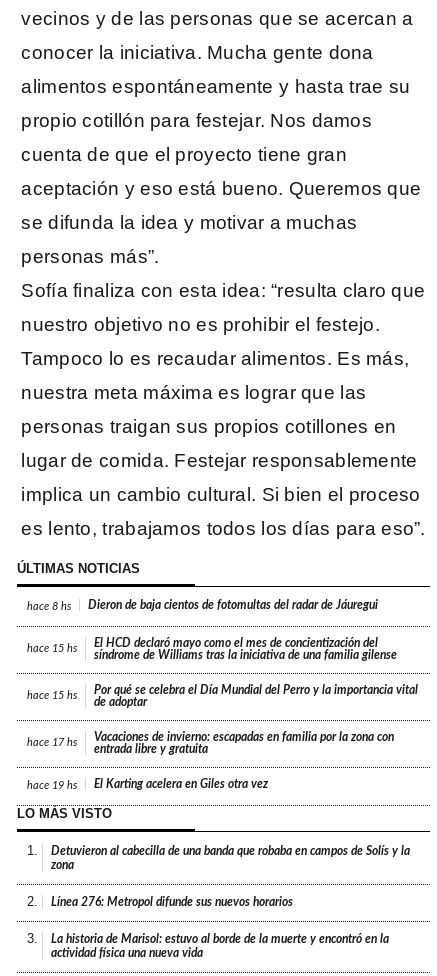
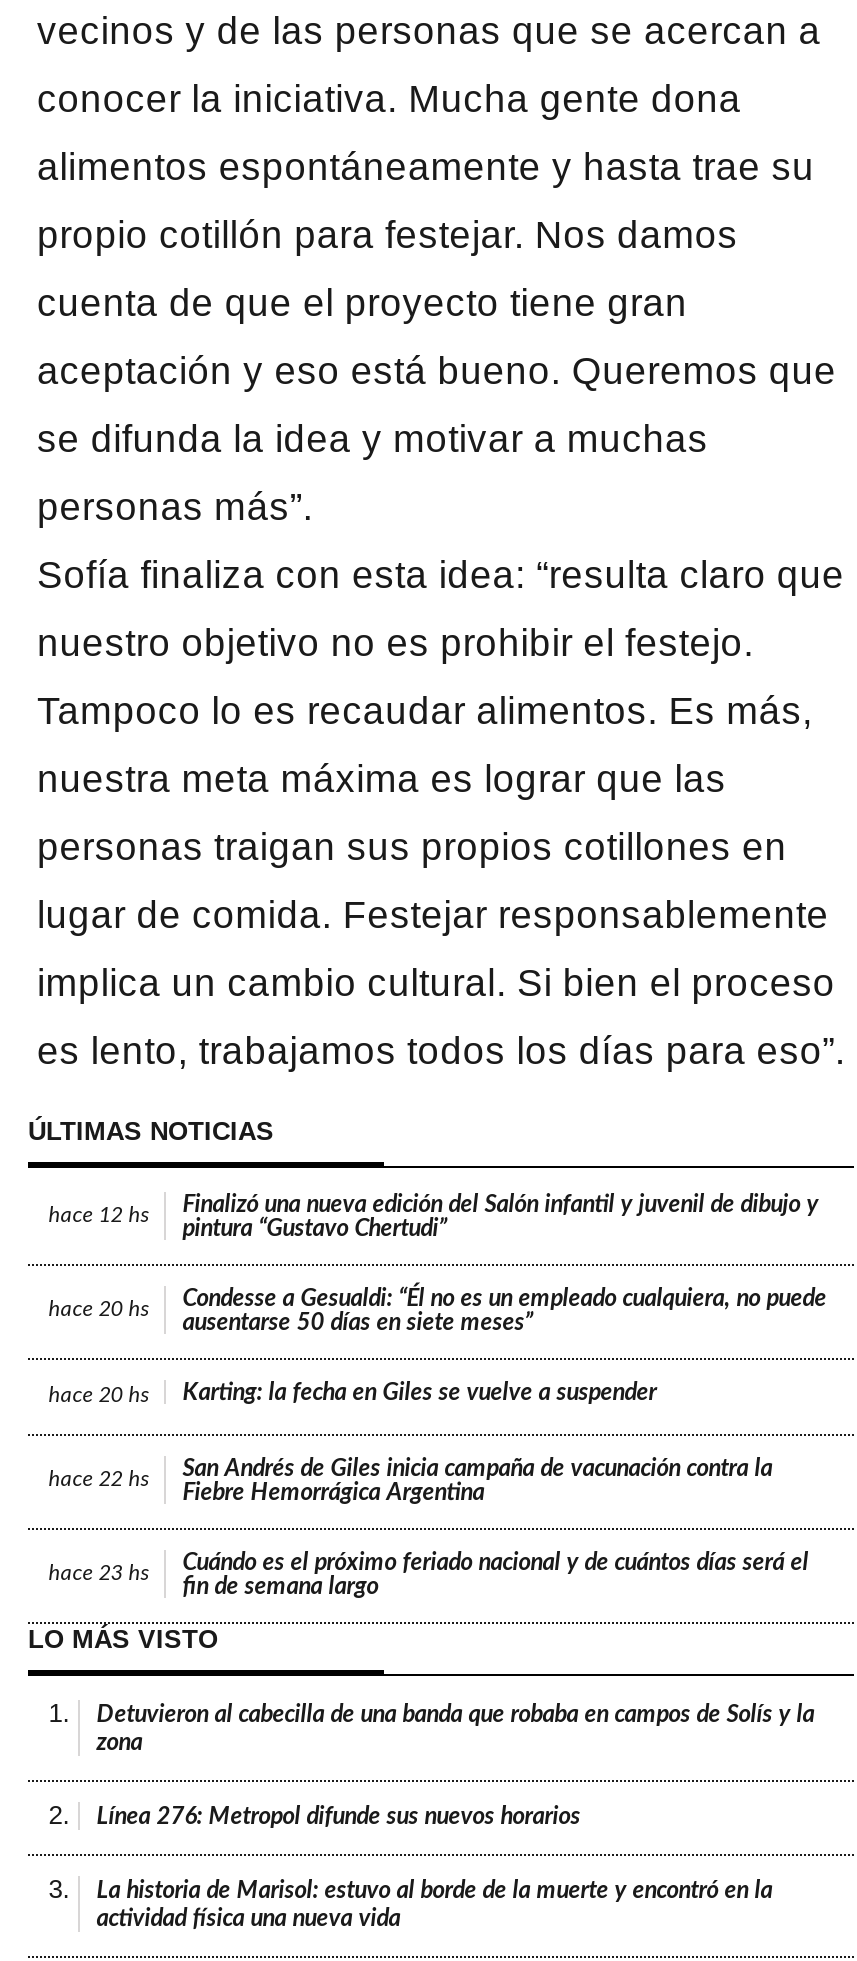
[27,599,378,612] hace 8 hs | Dieron de baja cientos de fotomultas del radar de Jáuregui -> [49,1192,819,1240] hace 12 hs | Finalizó una nueva edición del Salón infantil y juvenil de dibujo y | pintura “Gustavo Chertudi”
[27,637,397,661] hace 15 hs | El HCD declaró mayo como el mes de concientización del | síndrome de Williams tras la iniciativa de una familia gilense -> [49,1286,827,1334] hace 20 hs | Condesse a Gesualdi: “Él no es un empleado cualquiera, no puede | ausentarse 50 días en siete meses”
[27,684,418,708] hace 15 hs | Por qué se celebra el Día Mundial del Perro y la importancia vital | de adoptar -> [49,1380,657,1406] hace 20 hs | Karting: la fecha en Giles se vuelve a suspender
[27,731,394,755] hace 17 hs | Vacaciones de invierno: escapadas en familia por la zona con | entrada libre y gratuita -> [49,1456,773,1504] hace 22 hs | San Andrés de Giles inicia campaña de vacunación contra la | Fiebre Hemorrágica Argentina
[27,778,268,791] hace 19 hs | El Karting acelera en Giles otra vez -> [49,1550,809,1598] hace 23 hs | Cuándo es el próximo feriado nacional y de cuántos días será el | fin de semana largo

